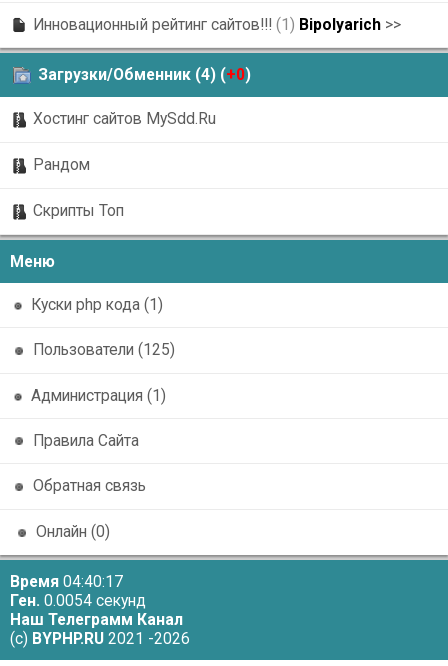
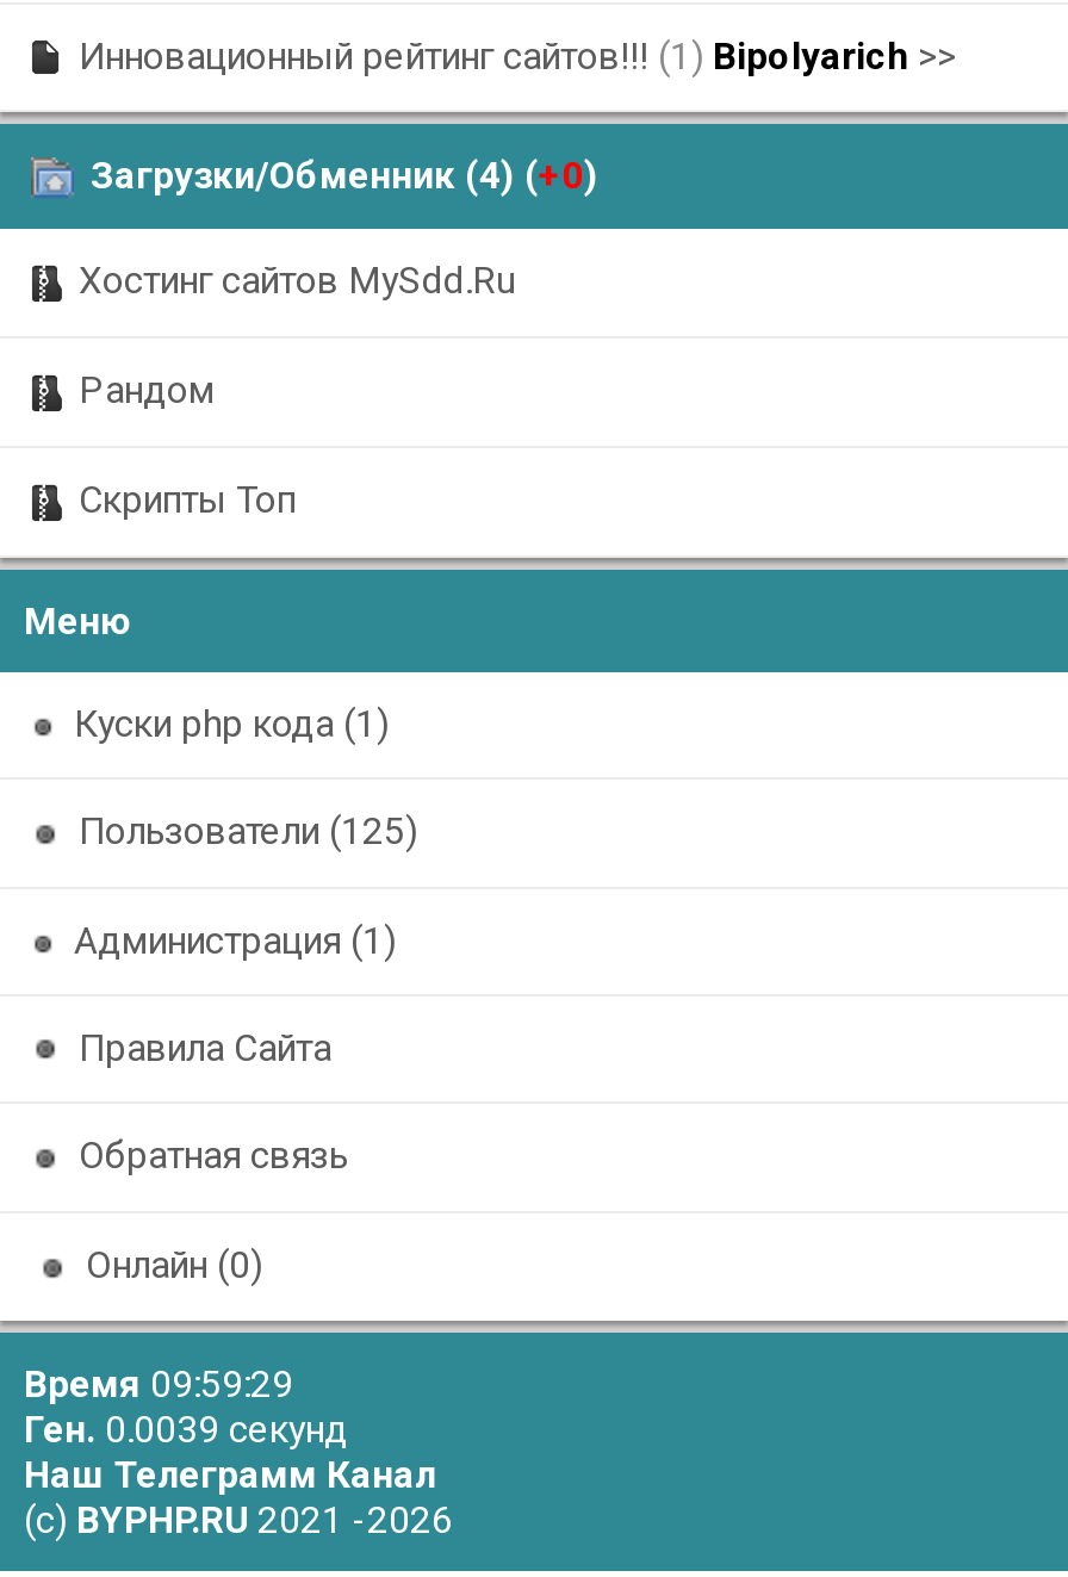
[10,572,123,591] Время 04:40:17 -> [24,1362,293,1407] Время 09:59:29
[10,591,146,610] Ген. 0.0054 секунд -> [24,1407,348,1452] Ген. 0.0039 секунд

